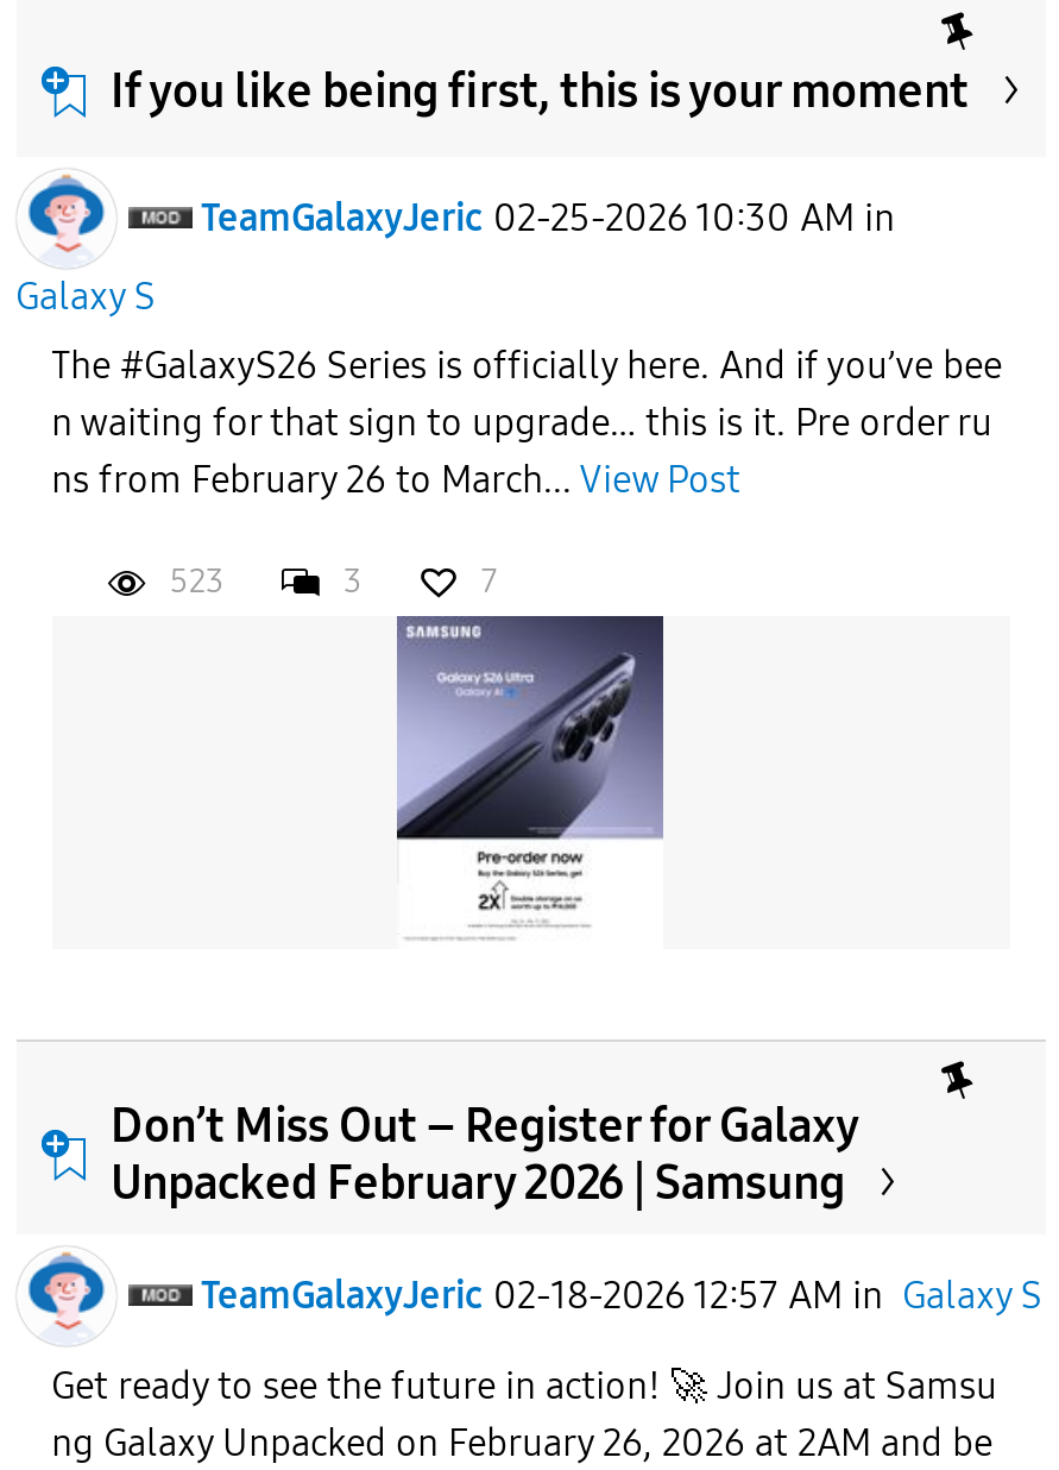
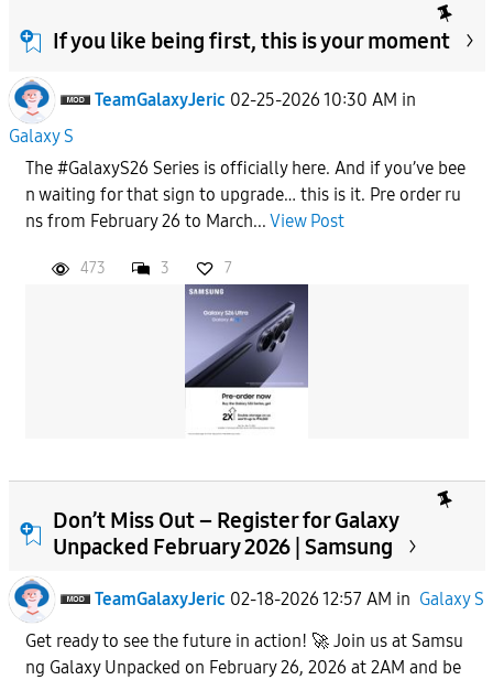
[170,561,225,602] 523 -> [80,259,105,278] 473

